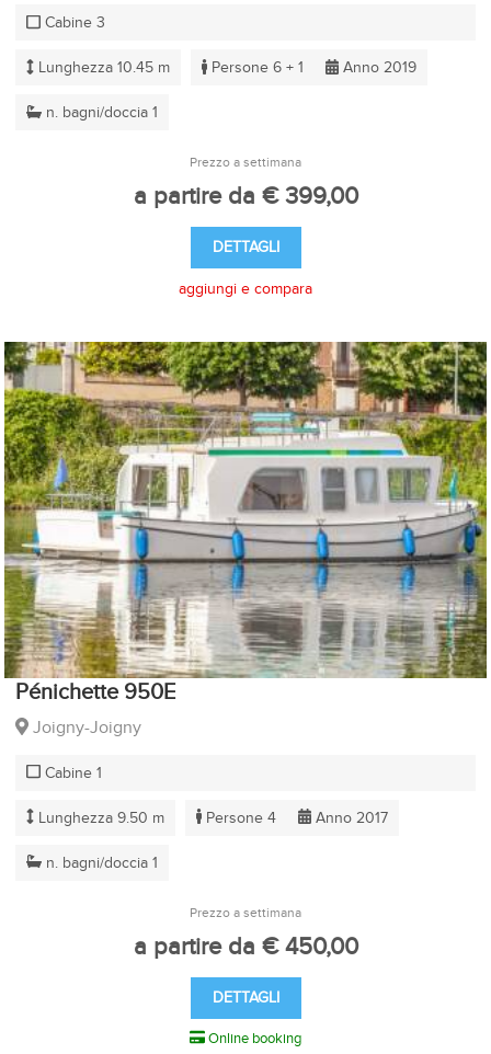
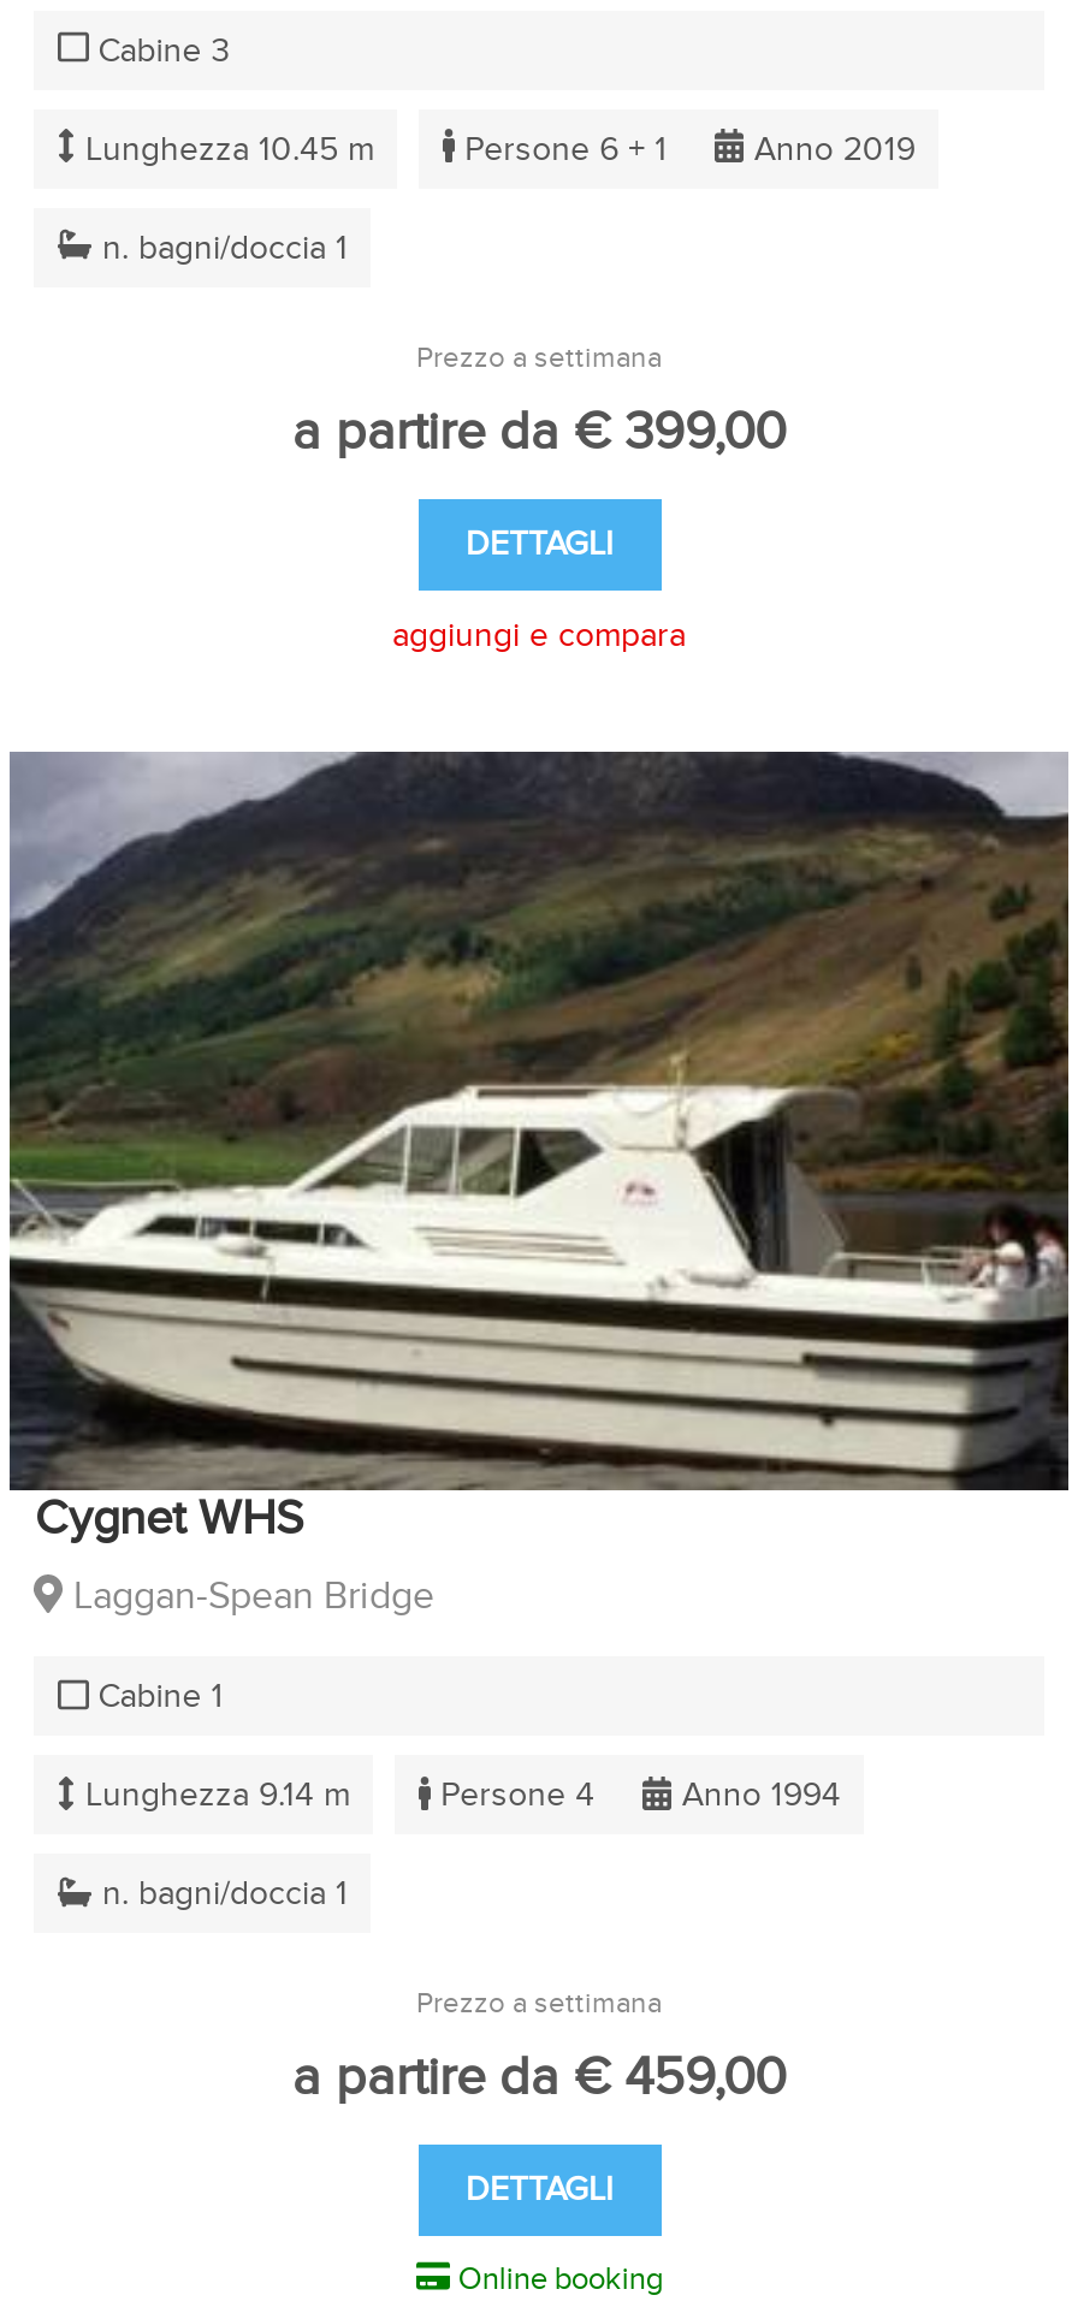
[3,341,488,738] [image] | Pénichette 950E | Joigny-Joigny -> [7,748,1071,1620] [image] | Cygnet WHS | Laggan-Spean Bridge
[35,808,165,827] Lunghezza 9.50 m -> [76,1774,350,1815] Lunghezza 9.14 m
[312,808,388,827] Anno 2017 -> [672,1774,841,1815] Anno 1994
[133,932,358,960] a partire da € 450,00 -> [292,2046,786,2109] a partire da € 459,00

